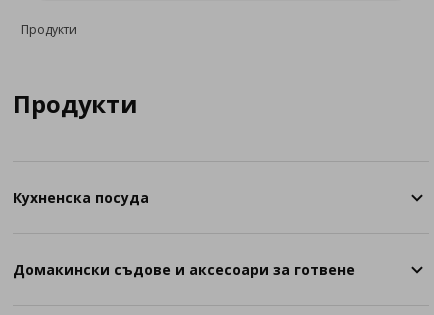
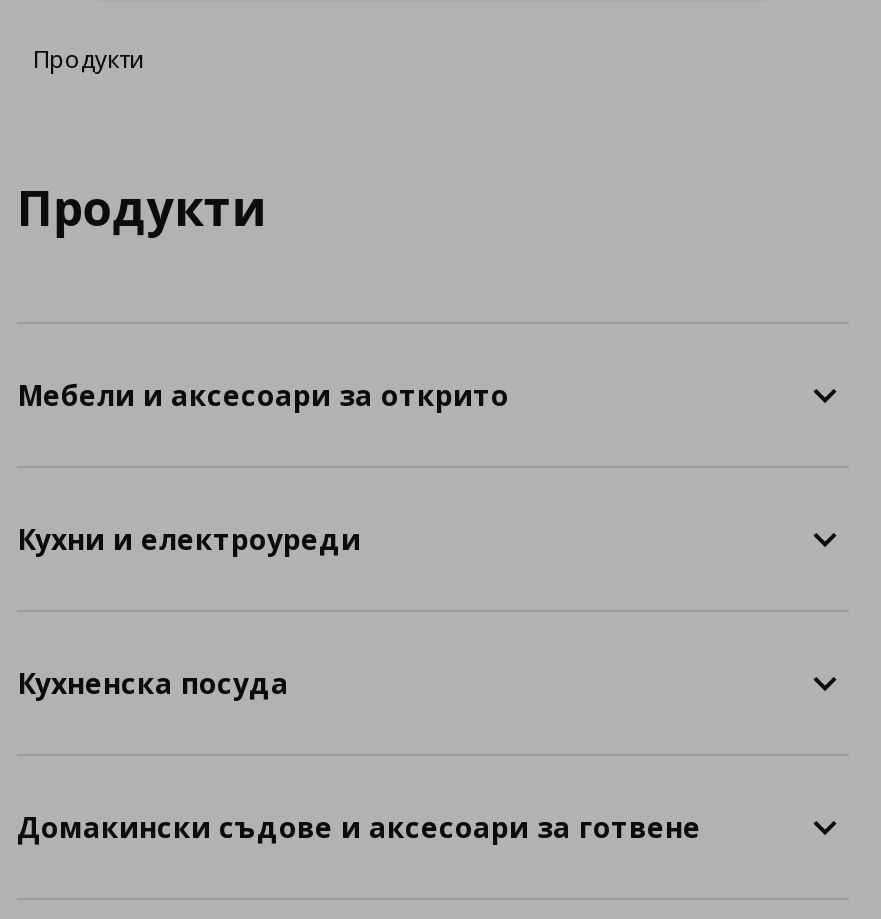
none -> [17,376,509,414] Мебели и аксесоари за открито
none -> [17,520,361,558] Кухни и електроуреди

